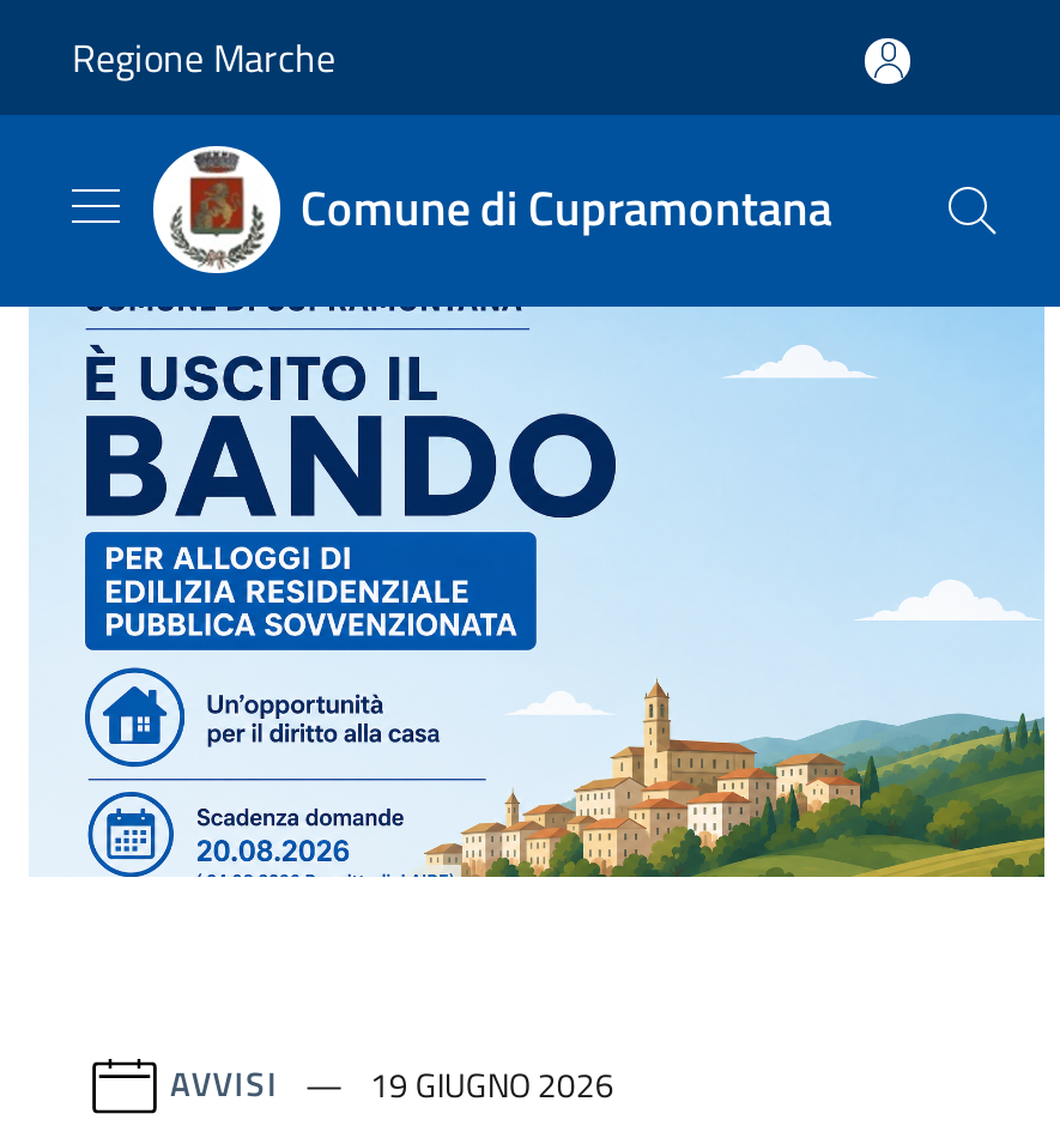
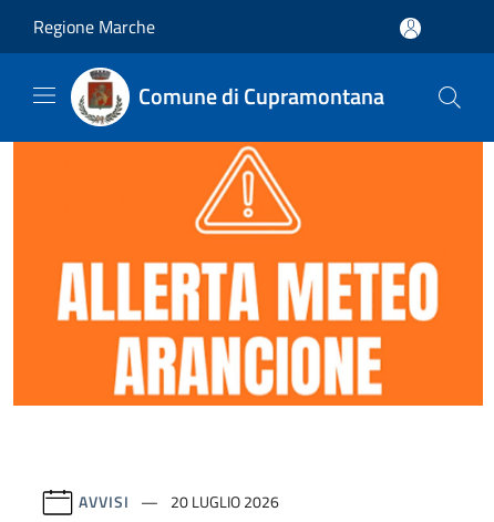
[29,304,1047,879] [image] -> [12,141,484,407] [image]
[170,1058,614,1109] AVVISI 19 GIUGNO 2026 -> [79,490,280,513] AVVISI 20 LUGLIO 2026

